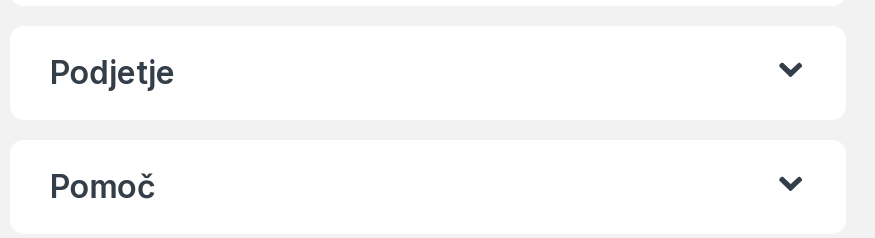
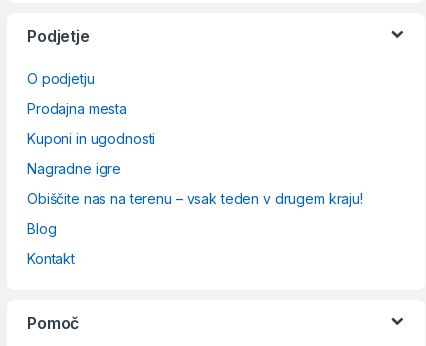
none -> [27,70,363,267] O podjetju | Prodajna mesta | Kuponi in ugodnosti | Nagradne igre | Obiščite nas na terenu – vsak teden v drugem kraju! | Blog | Kontakt

